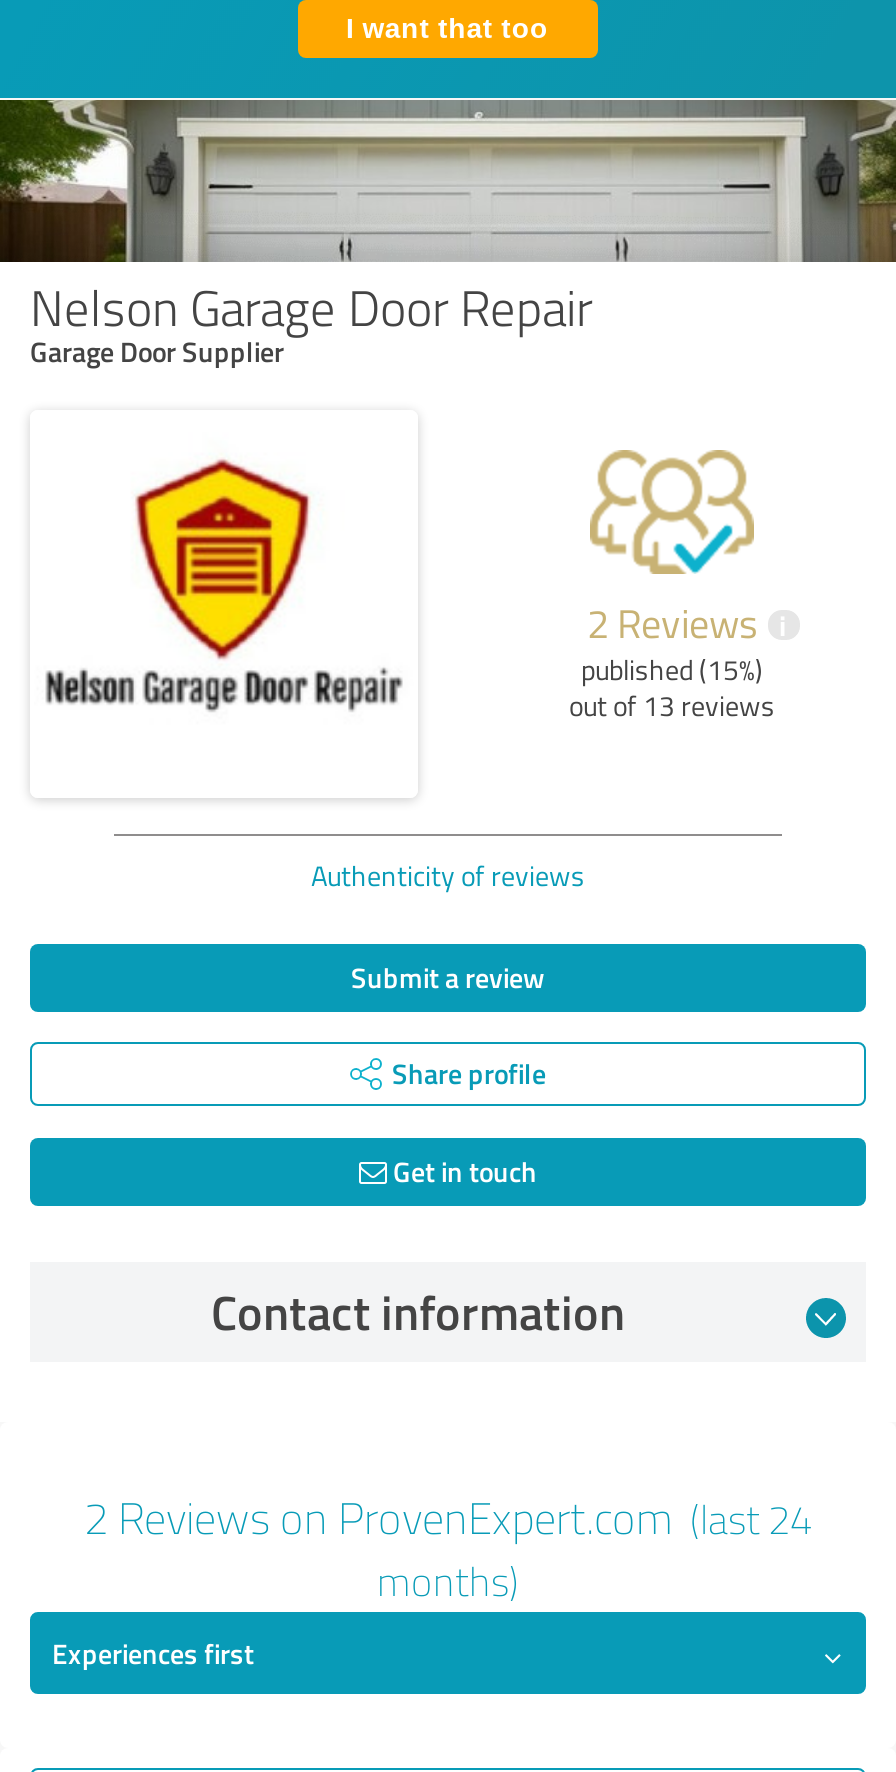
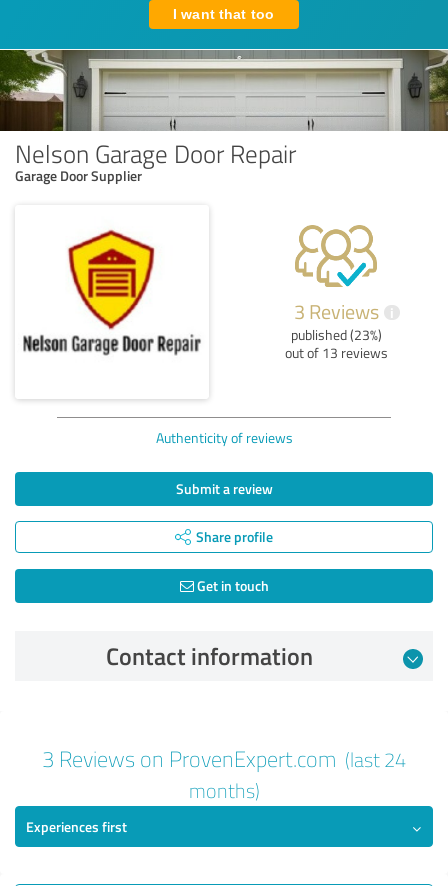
[587,593,787,649] 2 Reviews i -> [293,297,393,325] 3 Reviews i
[581,649,763,687] published (15%) -> [290,325,381,344] published (23%)
[84,1487,812,1545] 2 Reviews on ProvenExpert.com (last 24 -> [42,744,406,773] 3 Reviews on ProvenExpert.com (last 24

